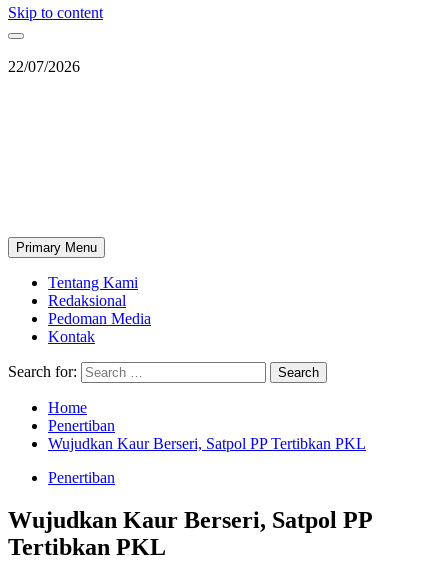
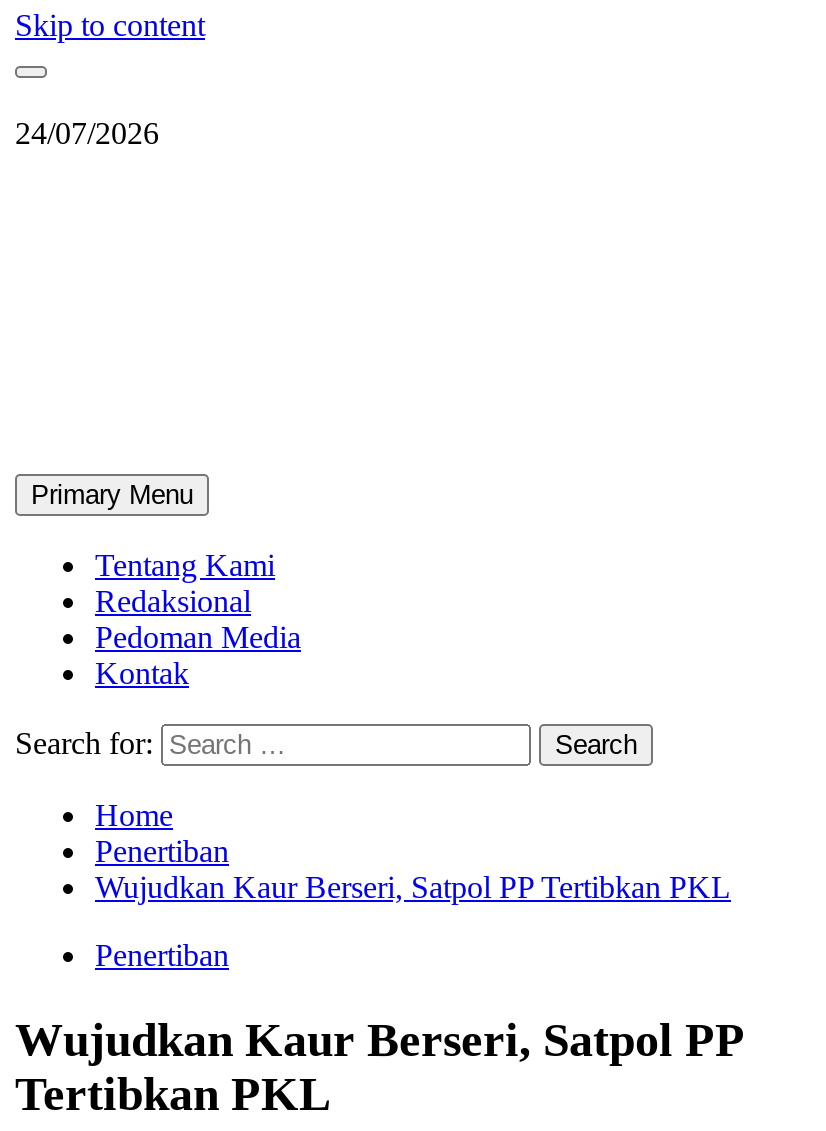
[8,58,80,75] 22/07/2026 -> [15,116,159,150] 24/07/2026

